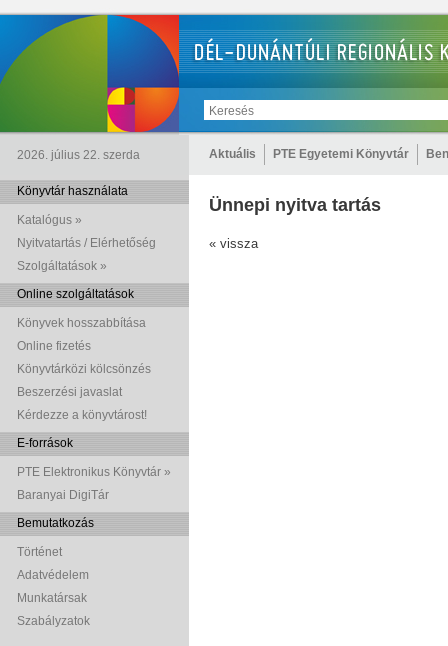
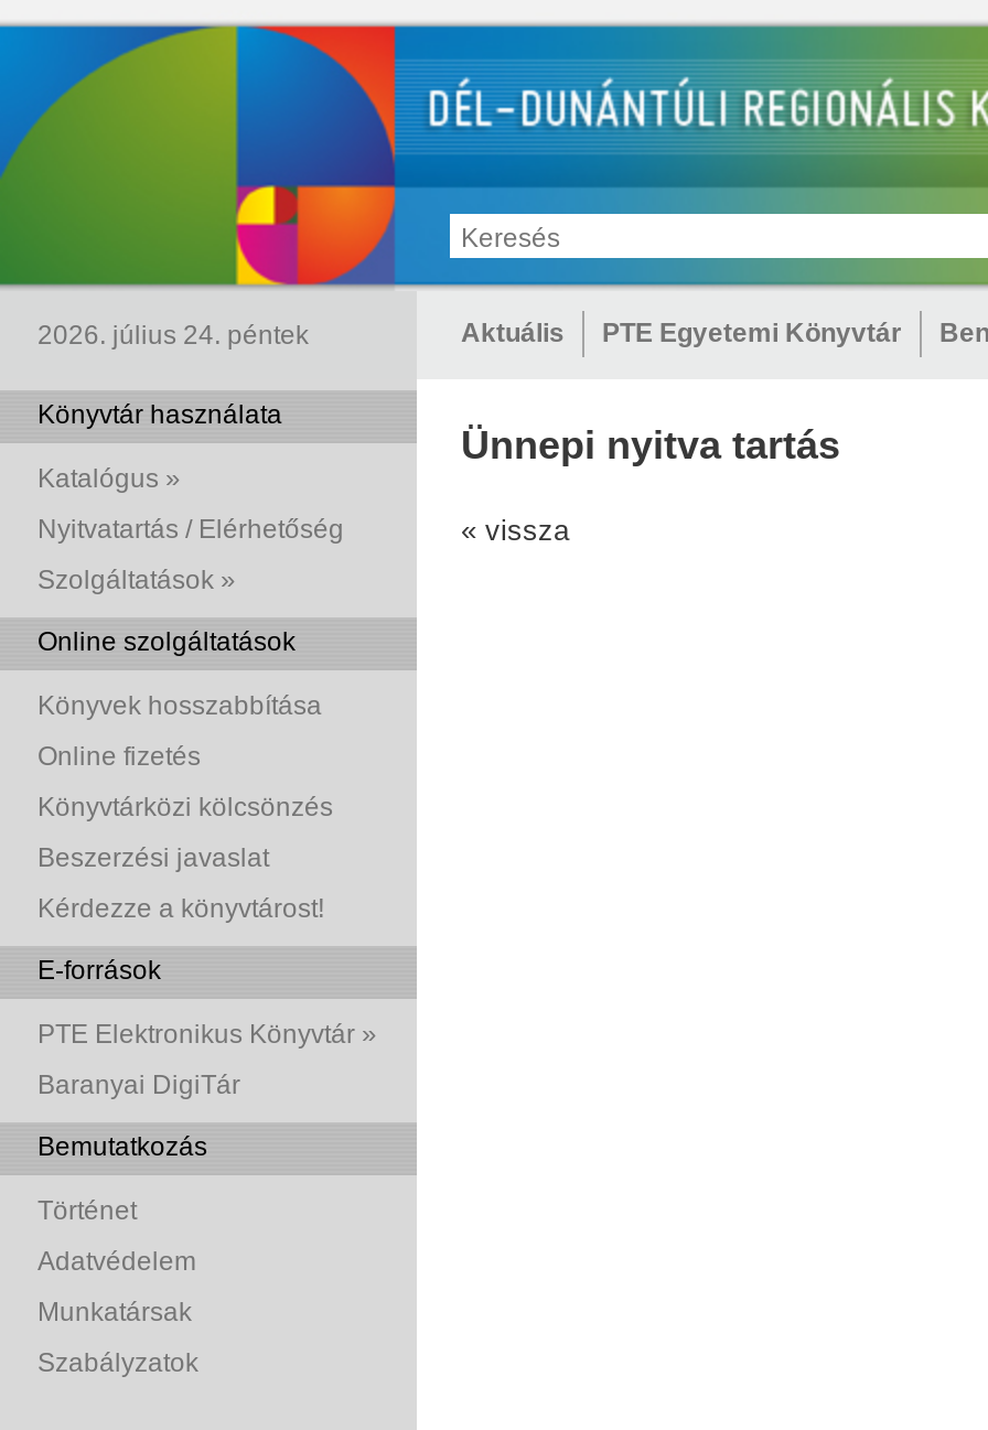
[17,148,140,162] 2026. július 22. szerda -> [37,320,309,351] 2026. július 24. péntek

